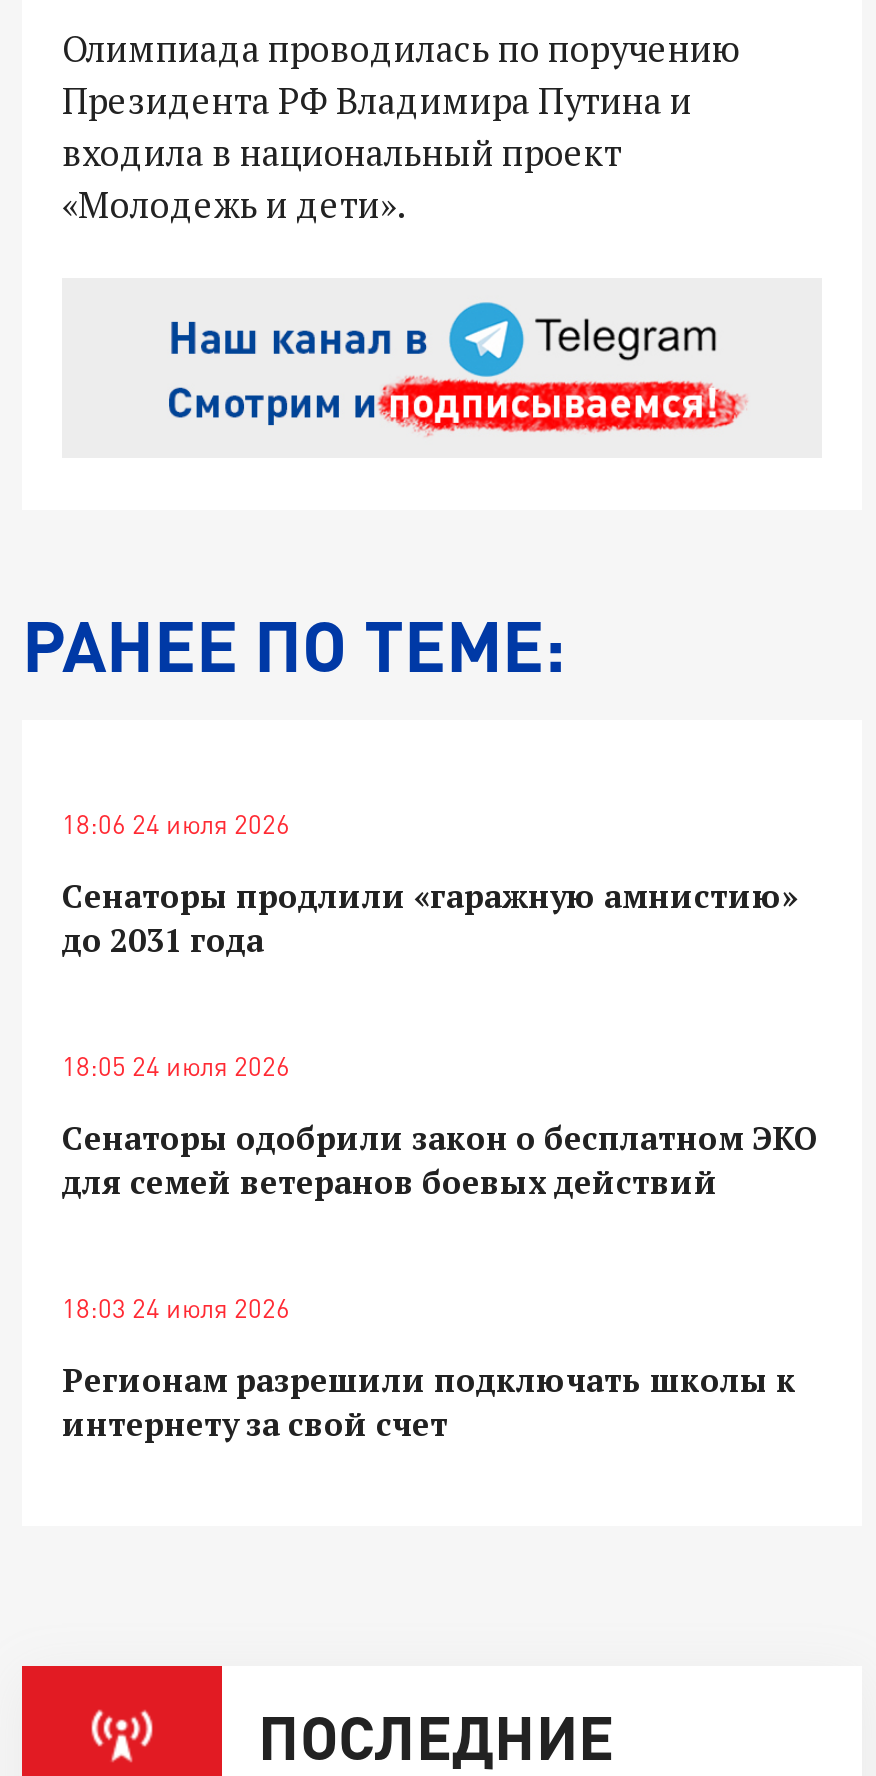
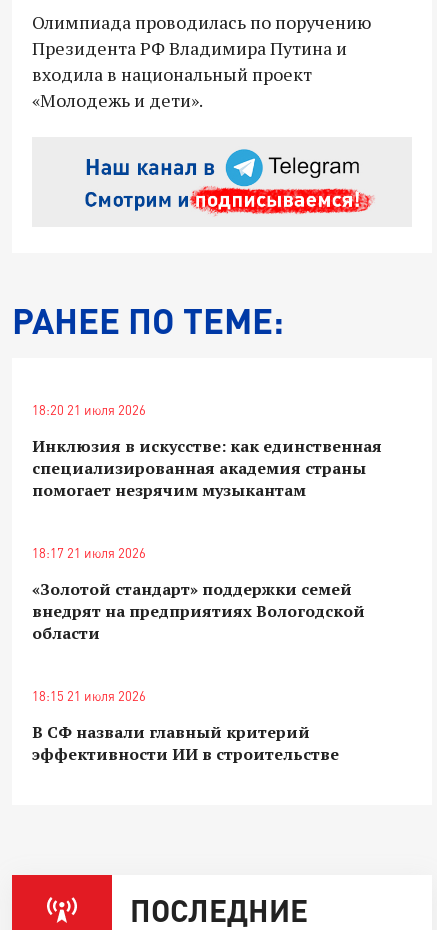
[62,808,290,840] 18:06 24 июля 2026 -> [32,402,146,418] 18:20 21 июля 2026
[62,874,798,962] Сенаторы продлили «гаражную амнистию» | до 2031 года -> [32,435,382,501] Инклюзия в искусстве: как единственная | специализированная академия страны | помогает незрячим музыкантам
[62,1050,290,1082] 18:05 24 июля 2026 -> [32,545,146,561] 18:17 21 июля 2026
[62,1116,818,1204] Сенаторы одобрили закон о бесплатном ЭКО | для семей ветеранов боевых действий -> [32,578,365,644] «Золотой стандарт» поддержки семей | внедрят на предприятиях Вологодской | области
[62,1292,290,1324] 18:03 24 июля 2026 -> [32,688,146,704] 18:15 21 июля 2026
[62,1358,796,1446] Регионам разрешили подключать школы к | интернету за свой счет -> [32,721,339,765] В СФ назвали главный критерий | эффективности ИИ в строительстве

